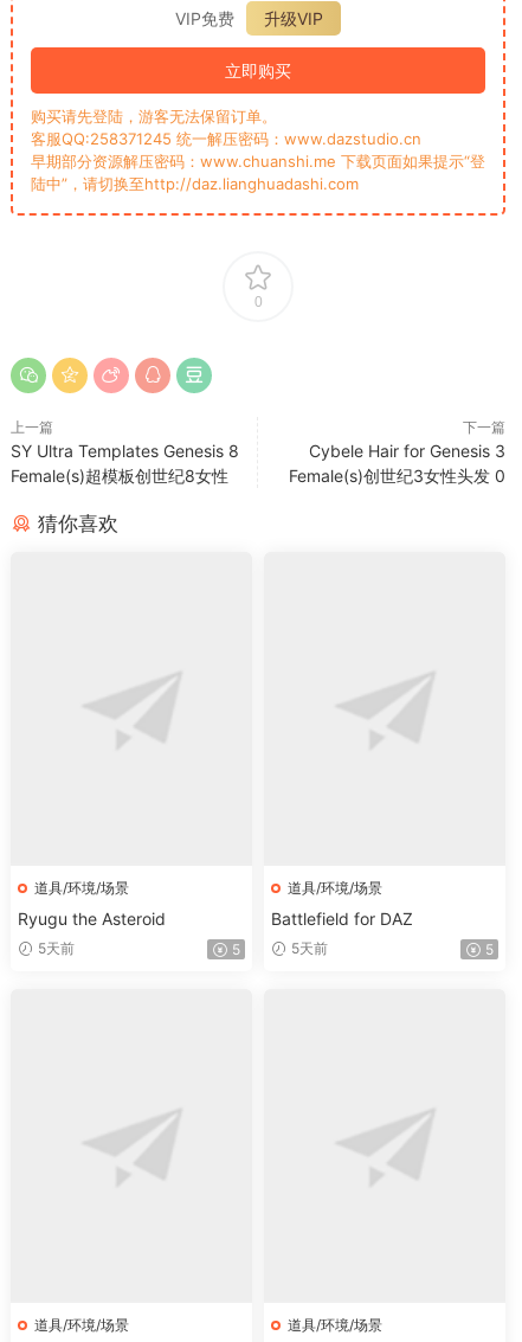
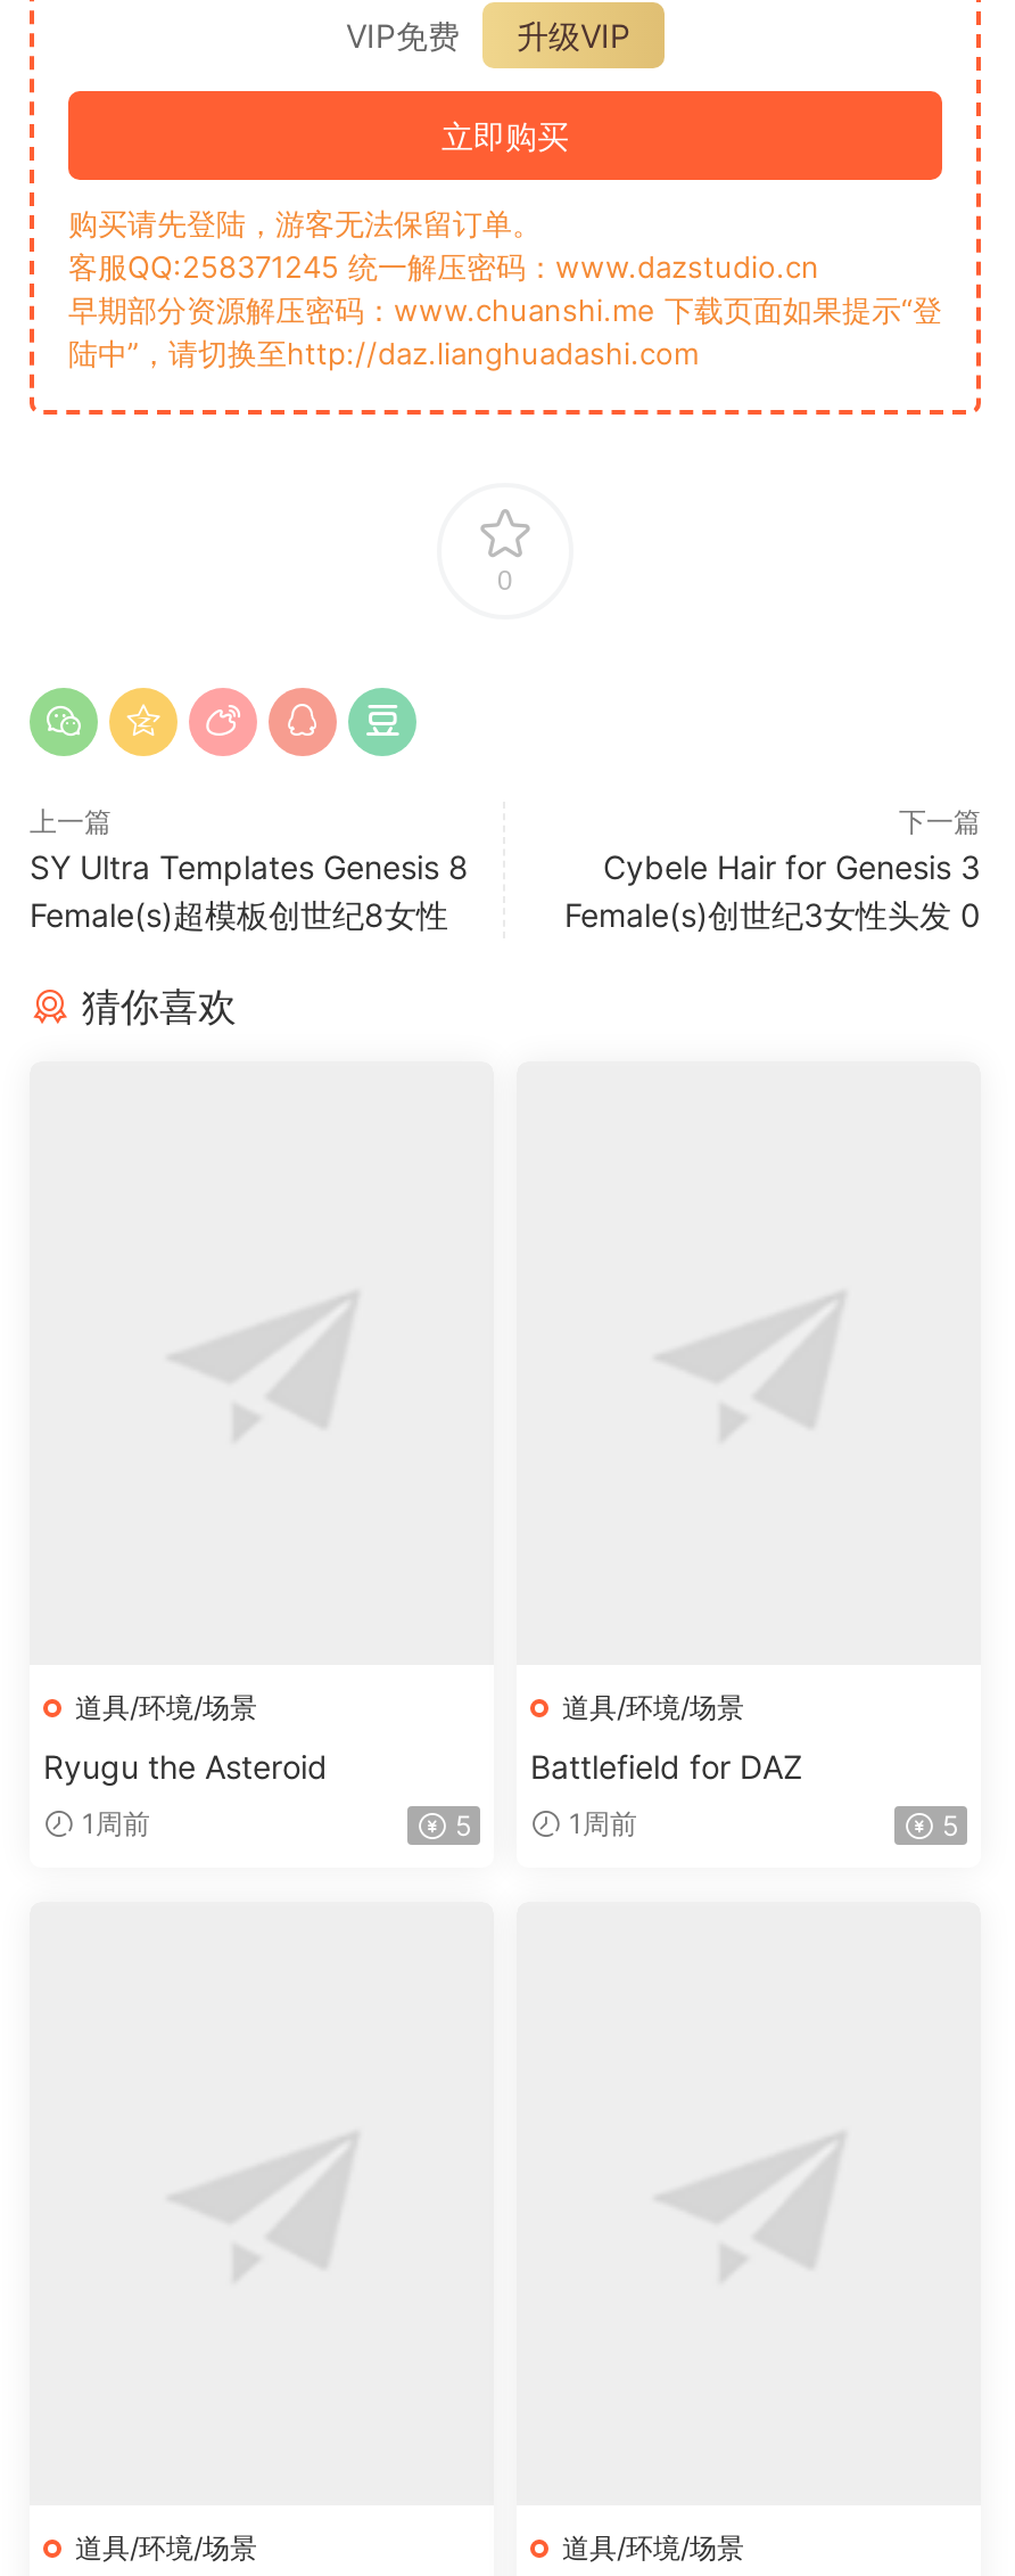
[34,939,75,957] 5天前 -> [75,1806,150,1840] 1周前
[288,939,328,957] 5天前 -> [562,1806,637,1840] 1周前

